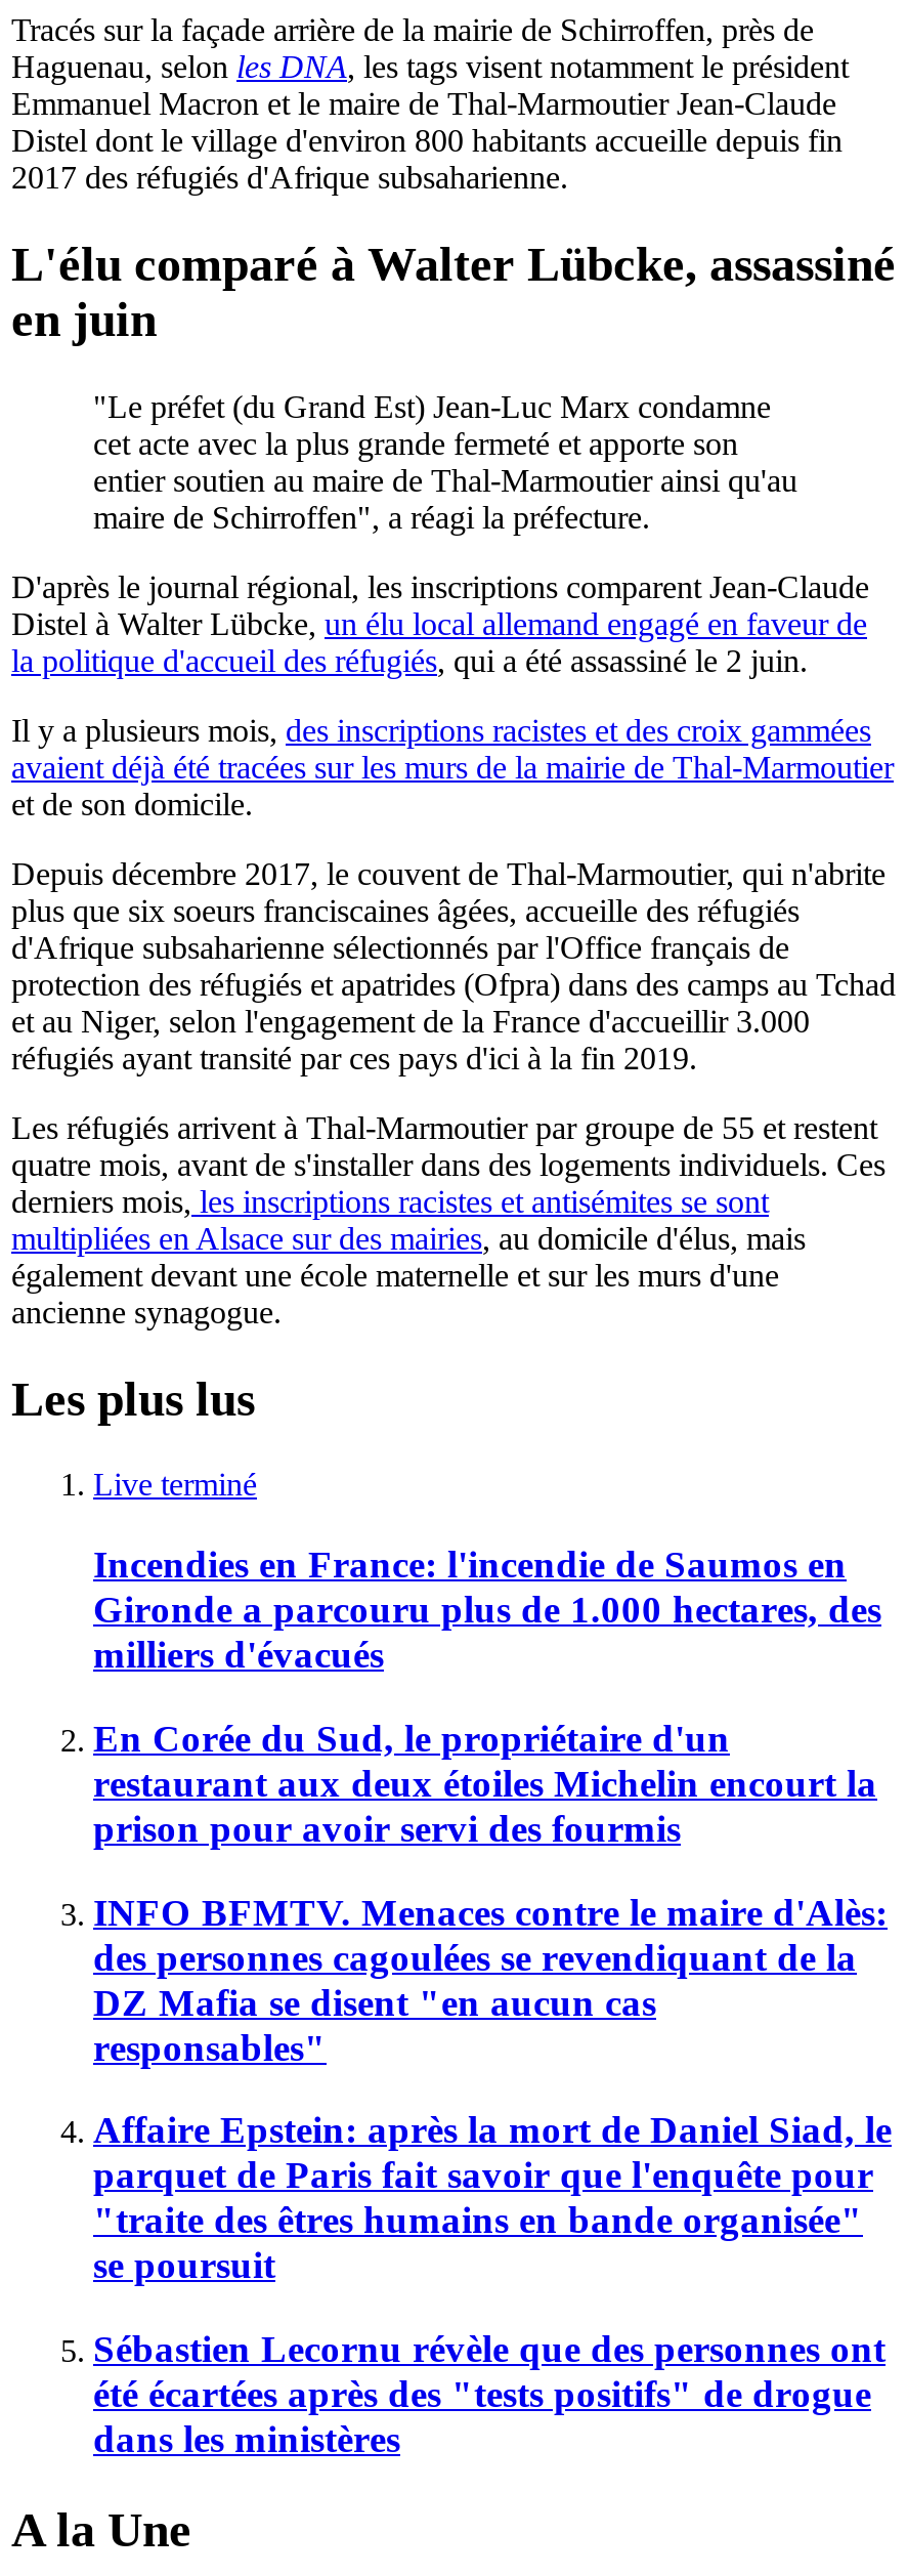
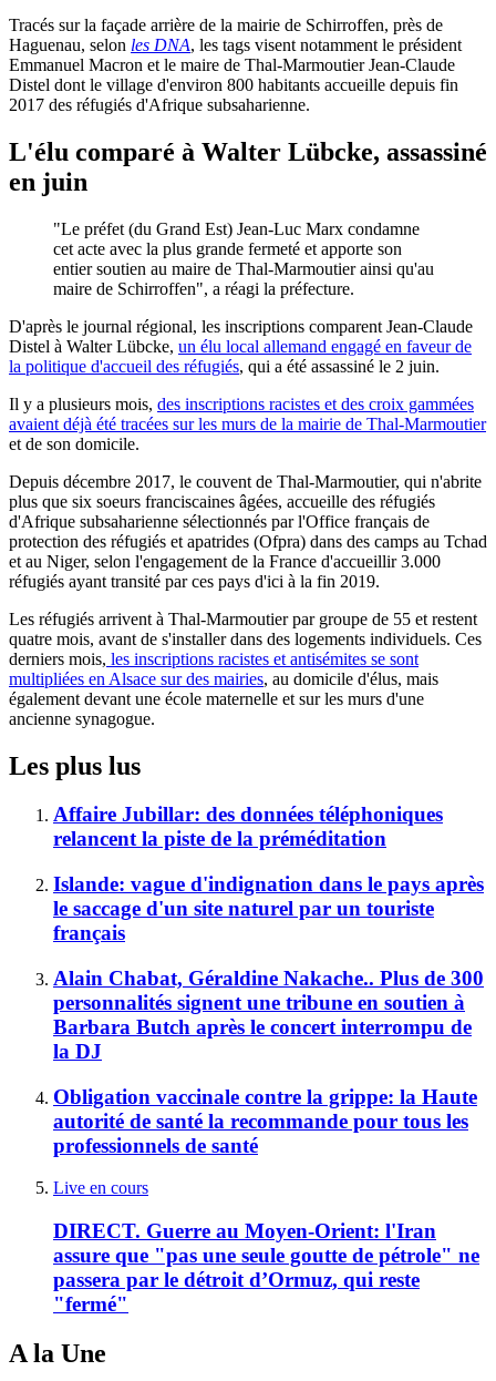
[93,1468,257,1502] Live terminé -> [53,803,443,851] Affaire Jubillar: des données téléphoniques | relancent la piste de la préméditation
[93,1543,881,1676] Incendies en France: l'incendie de Saumos en | Gironde a parcouru plus de 1.000 hectares, des | milliers d'évacués -> [53,872,484,945] Islande: vague d'indignation dans le pays après | le saccage d'un site naturel par un touriste | français
[93,1716,877,1850] En Corée du Sud, le propriétaire d'un | restaurant aux deux étoiles Michelin encourt la | prison pour avoir servi des fourmis -> [53,966,484,1063] Alain Chabat, Géraldine Nakache.. Plus de 300 | personnalités signent une tribune en soutien à | Barbara Butch après le concert interrompu de | la DJ
[93,1890,888,2068] INFO BFMTV. Menaces contre le maire d'Alès: | des personnes cagoulées se revendiquant de la | DZ Mafia se disent "en aucun cas | responsables" -> [53,1085,477,1157] Obligation vaccinale contre la grippe: la Haute | autorité de santé la recommande pour tous les | professionnels de santé
[93,2109,892,2287] Affaire Epstein: après la mort de Daniel Siad, le | parquet de Paris fait savoir que l'enquête pour | "traite des êtres humains en bande organisée" | se poursuit -> [53,1179,148,1197] Live en cours
[93,2327,886,2460] Sébastien Lecornu révèle que des personnes ont | été écartées après des "tests positifs" de drogue | dans les ministères -> [53,1219,479,1316] DIRECT. Guerre au Moyen-Orient: l'Iran | assure que "pas une seule goutte de pétrole" ne | passera par le détroit d’Ormuz, qui reste | "fermé"

